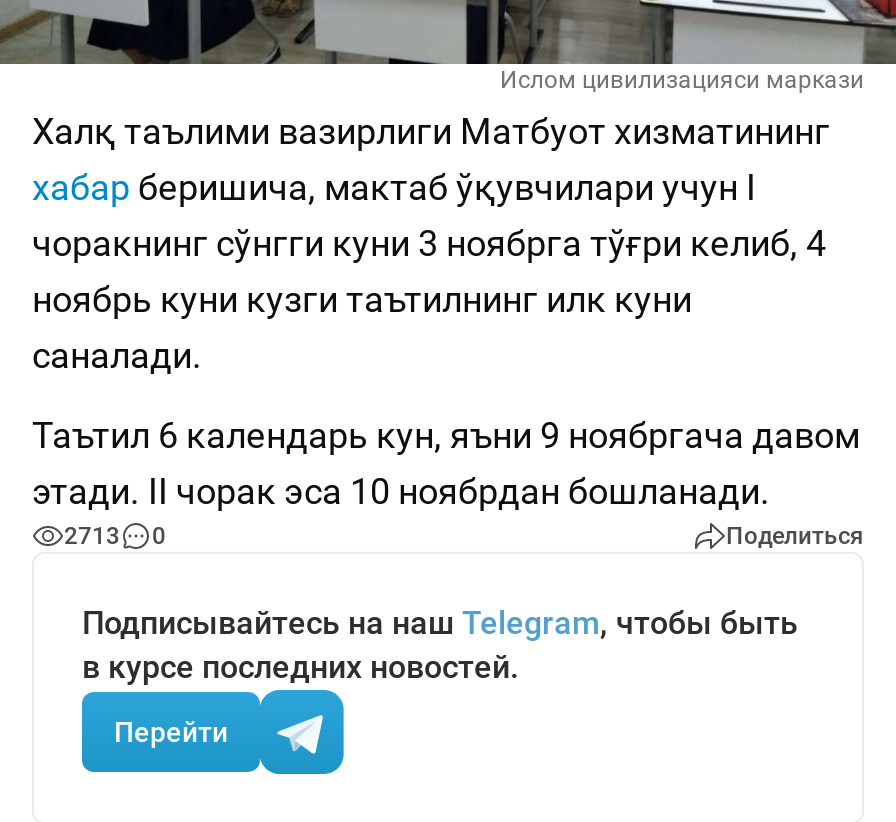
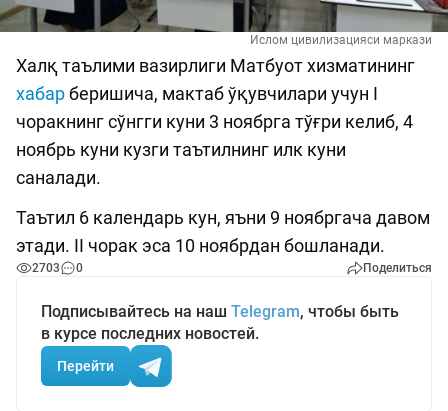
[64,522,166,550] 2713 0 -> [32,261,83,275] 2703 0

